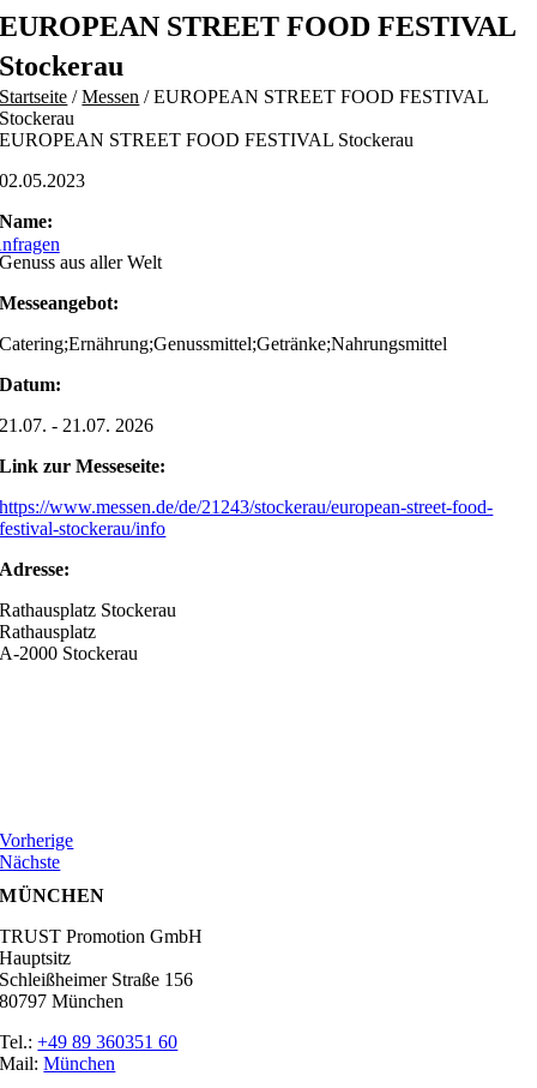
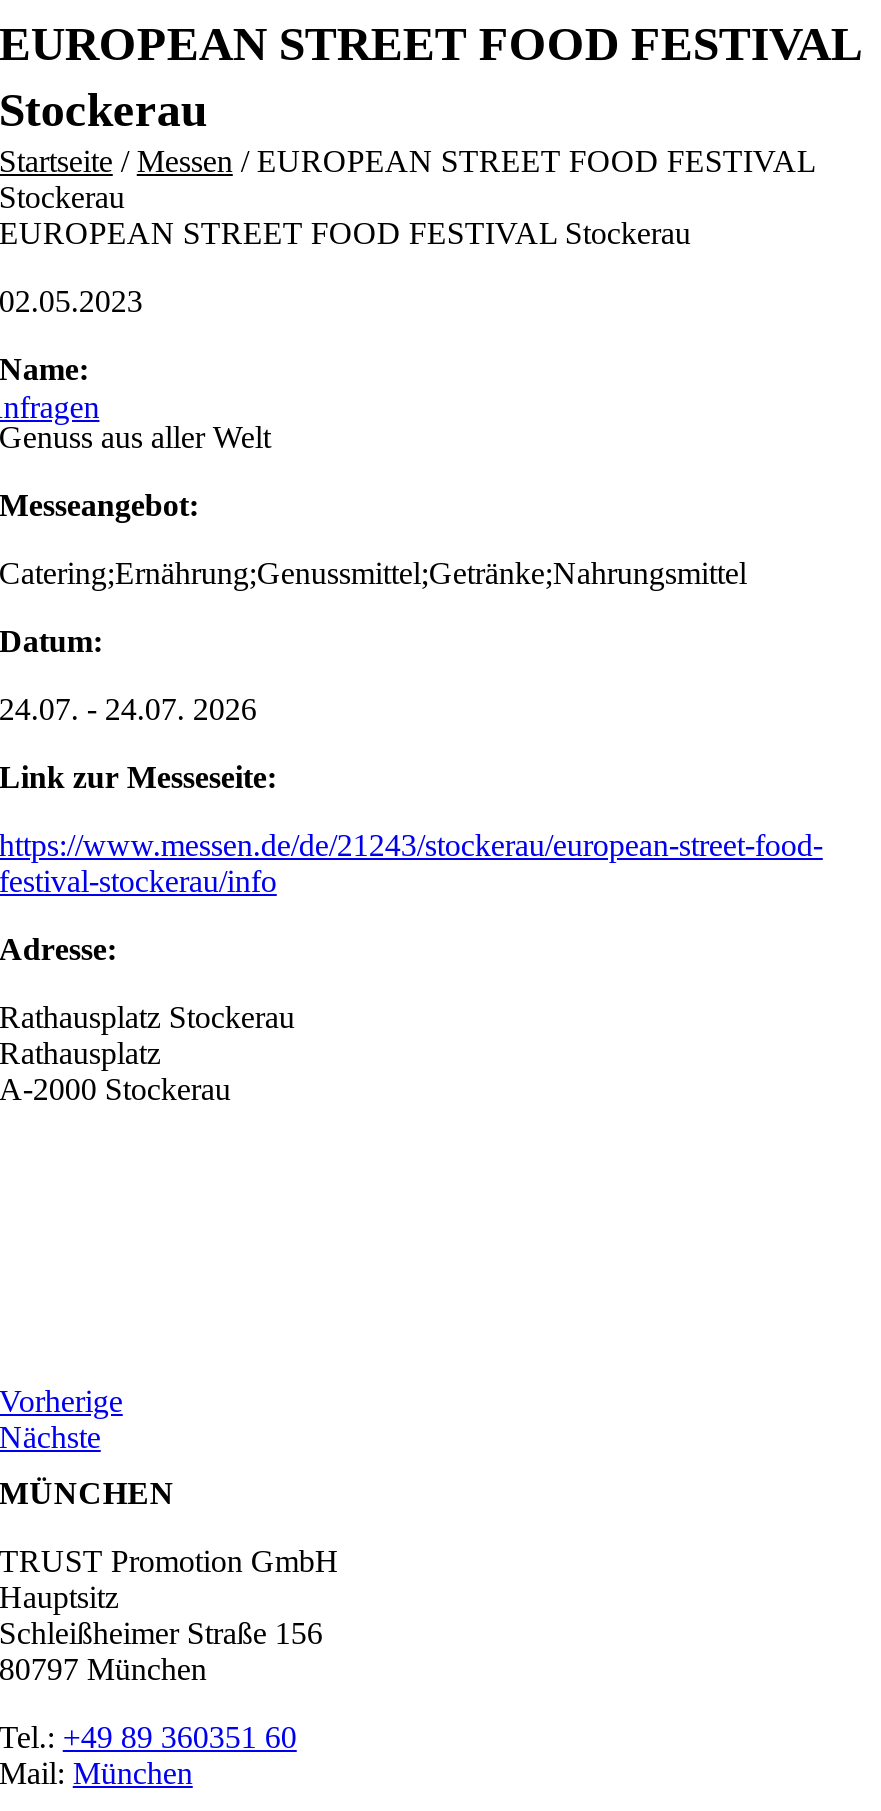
[0,415,154,435] 21.07. - 21.07. 2026 -> [0,692,257,726] 24.07. - 24.07. 2026

